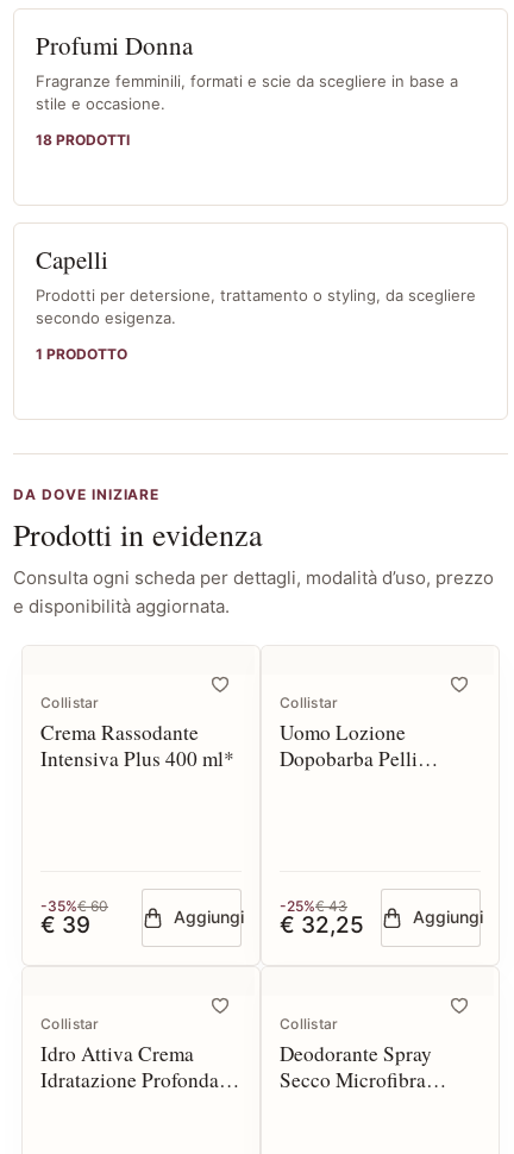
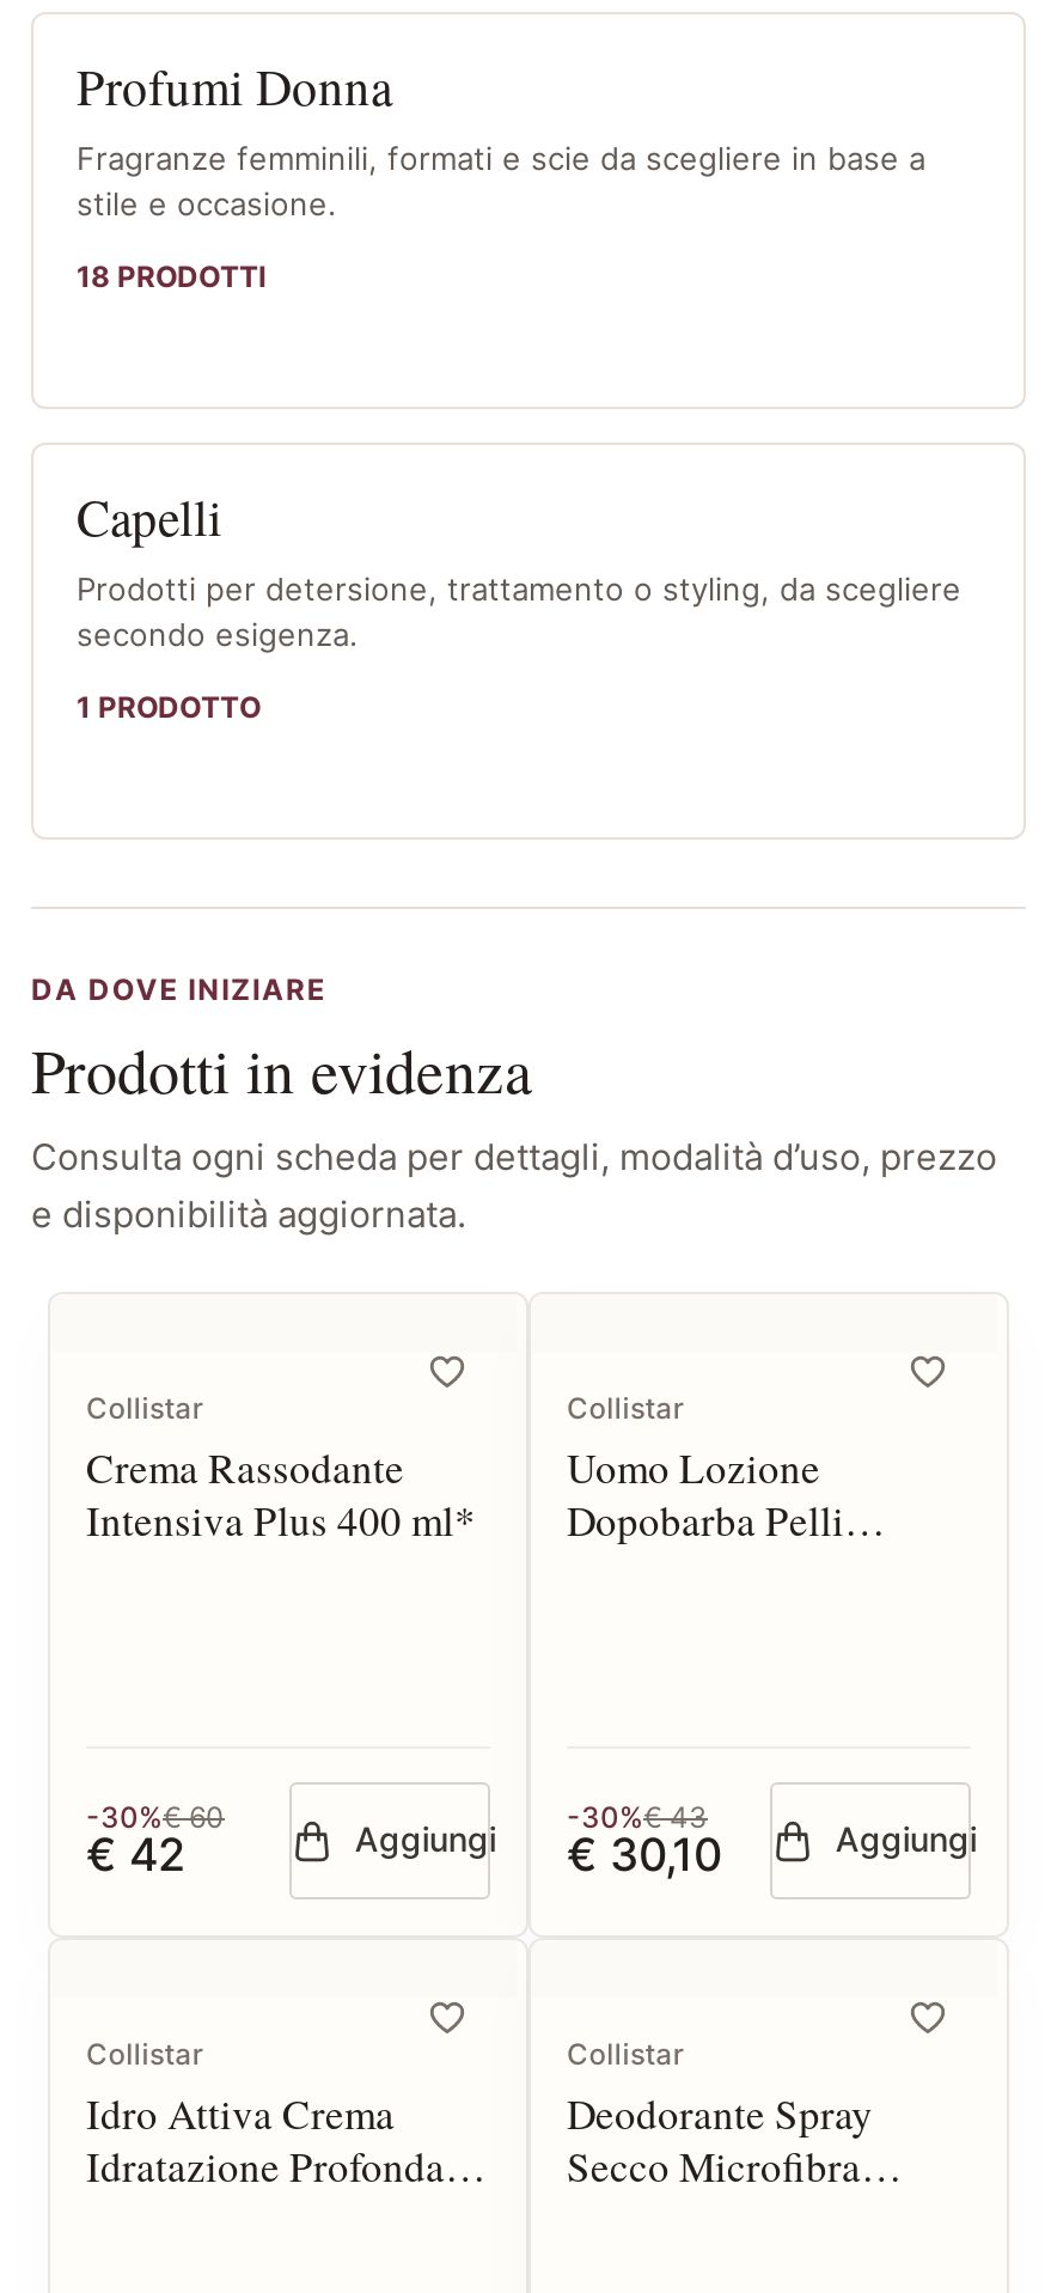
[40,897,108,915] -35%€ 60 -> [86,1799,225,1835] -30%€ 60
[280,897,347,915] -25%€ 43 -> [567,1799,708,1835] -30%€ 43
[40,911,90,939] € 39 -> [86,1827,187,1882] € 42
[174,907,364,939] Aggiungi € 32,25 -> [355,1819,722,1882] Aggiungi € 30,10

